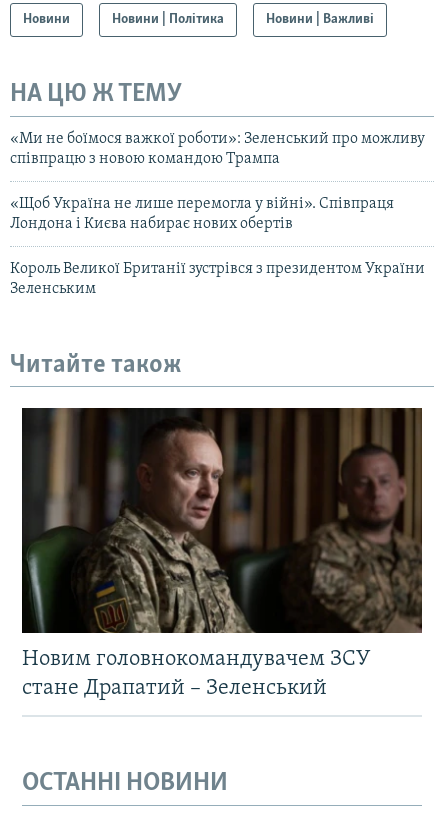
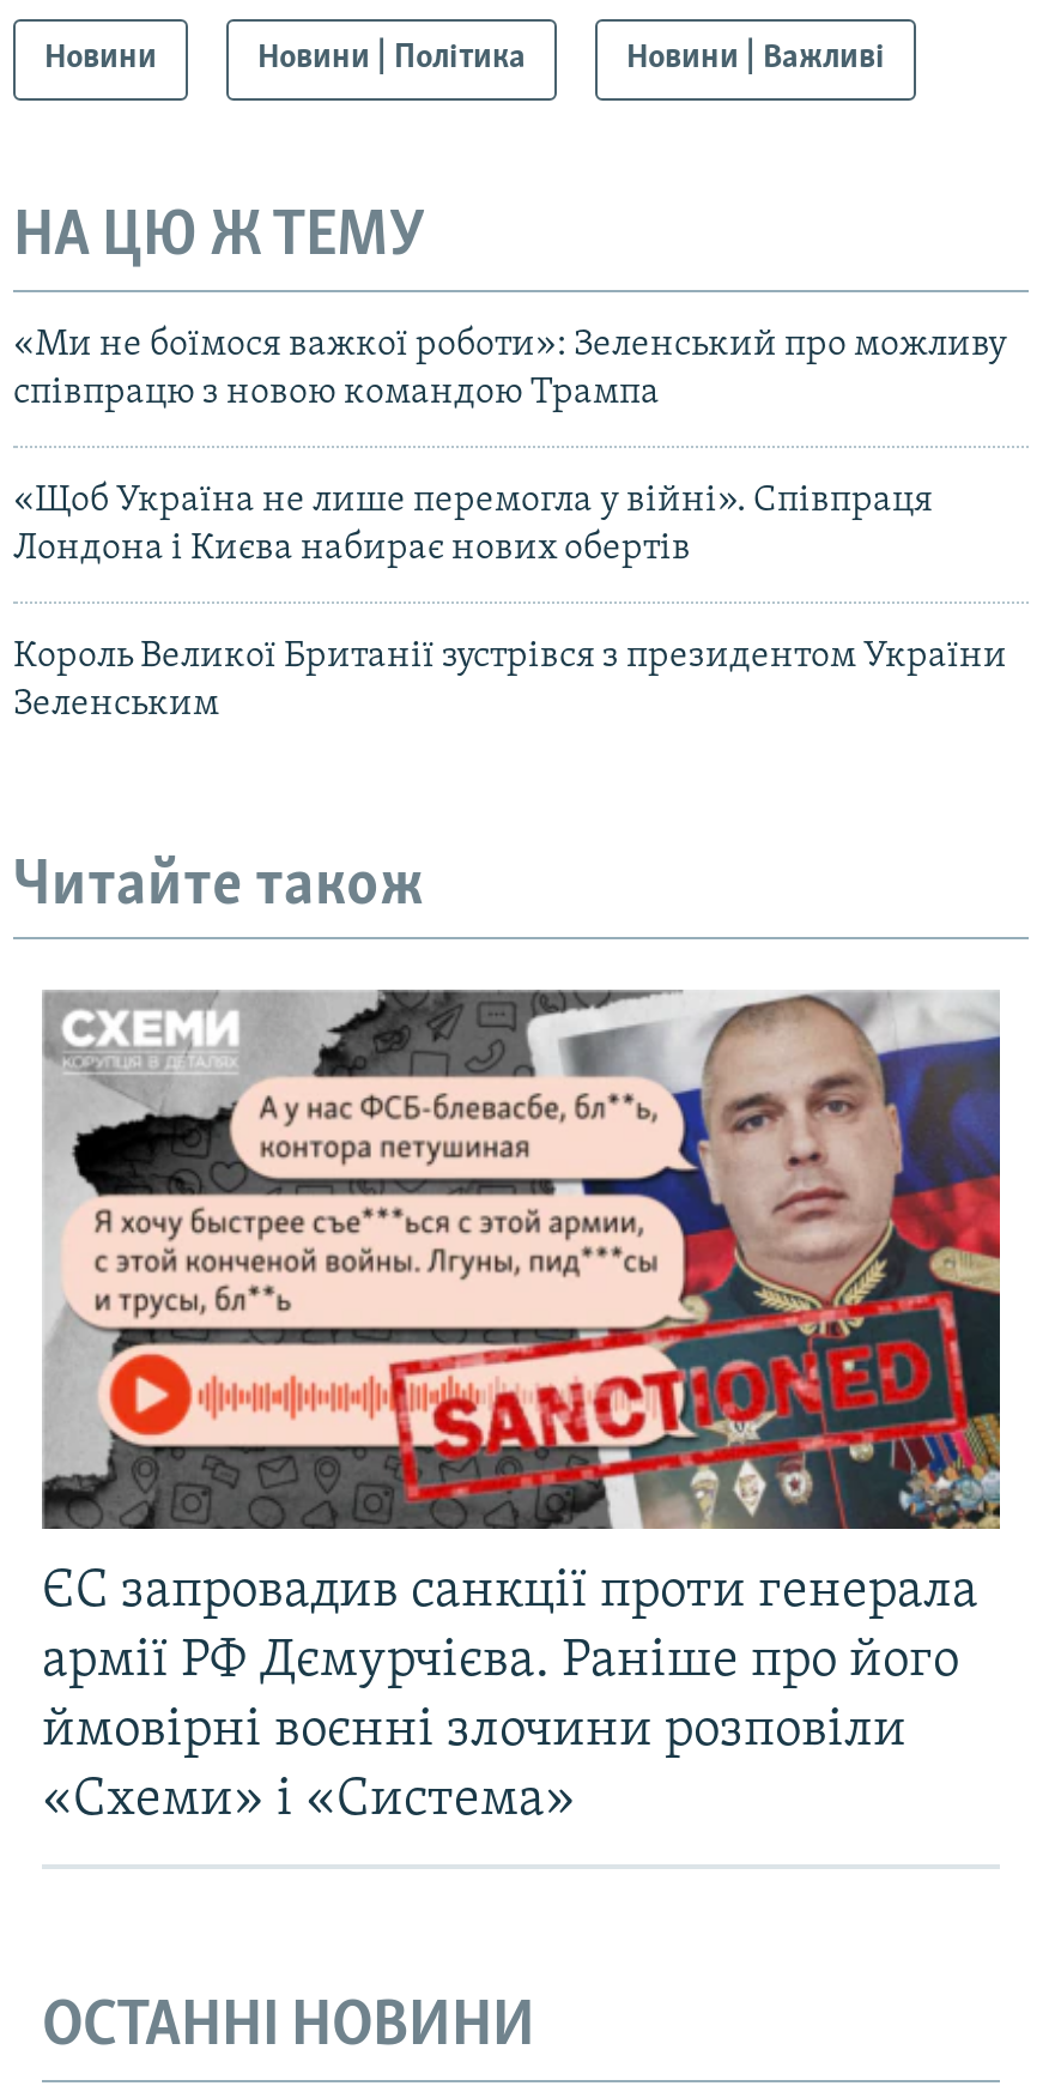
[21,407,423,583] [image] -> [40,987,1002,1531] [image]
[22,648,371,700] Новим головнокомандувачем ЗСУ | стане Драпатий – Зеленський -> [42,1565,978,1829] ЄС запровадив санкції проти генерала | армії РФ Дємурчієва. Раніше про його | ймовірні воєнні злочини розповіли | «Схеми» і «Система»

